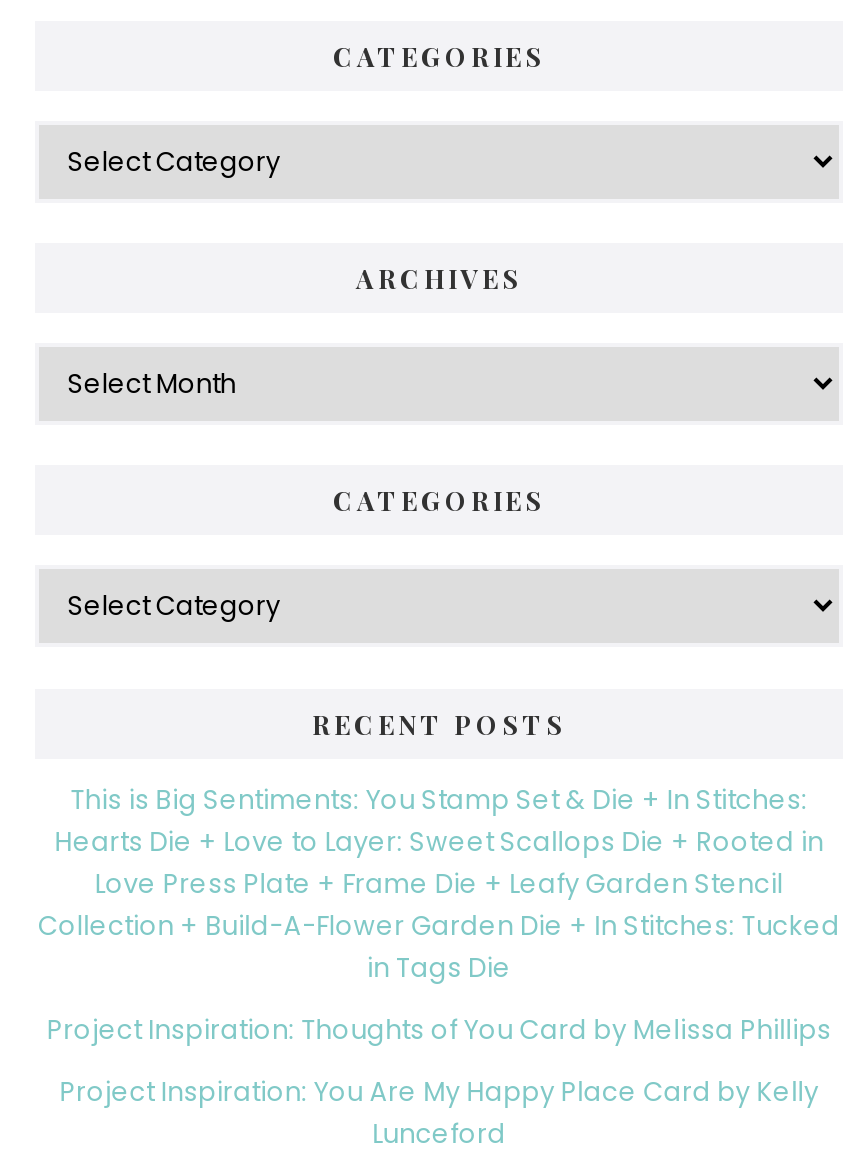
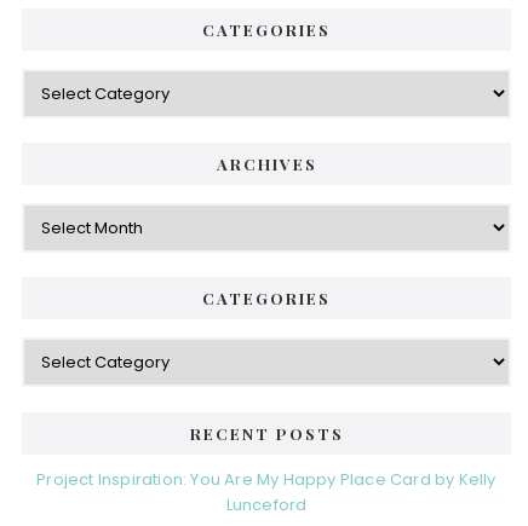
[38,780,840,1048] This is Big Sentiments: You Stamp Set & Die + In Stitches: | Hearts Die + Love to Layer: Sweet Scallops Die + Rooted in | Love Press Plate + Frame Die + Leafy Garden Stencil | Collection + Build-A-Flower Garden Die + In Stitches: Tucked | in Tags Die | Project Inspiration: Thoughts of You Card by Melissa Phillips -> none

